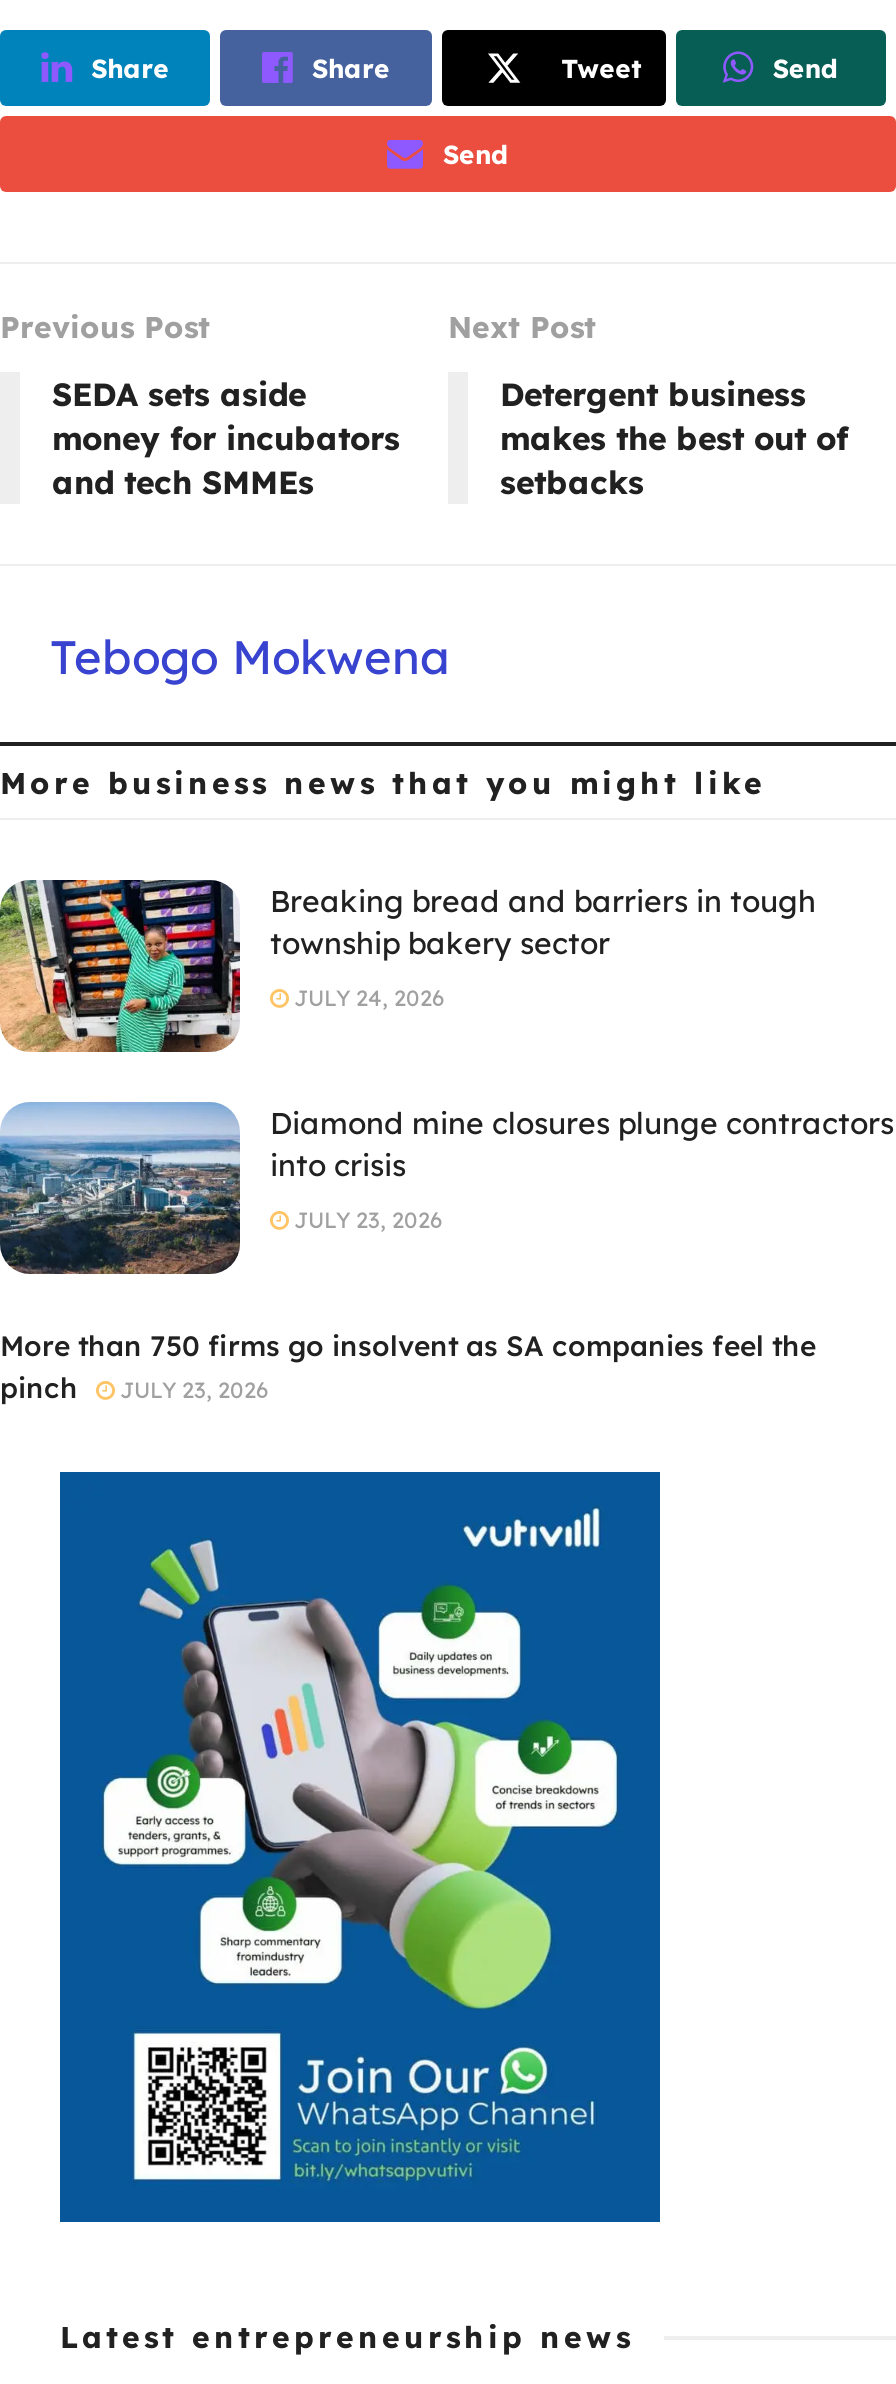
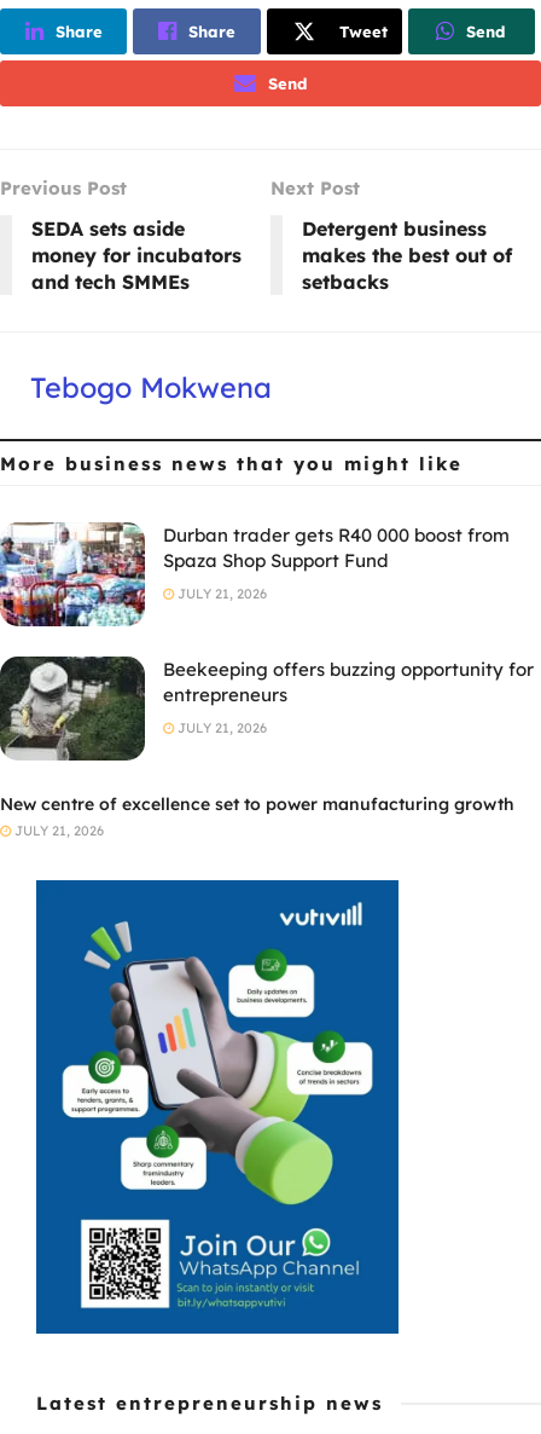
[6,878,816,1054] [image] | Breaking bread and barriers in tough | township bakery sector -> [4,521,510,628] [image] | Durban trader gets R40 000 boost from | Spaza Shop Support Fund
[288,985,444,1013] JULY 24, 2026 -> [174,586,267,603] JULY 21, 2026
[6,1102,894,1276] [image] | Diamond mine closures plunge contractors | into crisis -> [4,655,534,762] [image] | Beekeeping offers buzzing opportunity for | entrepreneurs
[288,1206,442,1234] JULY 23, 2026 -> [174,720,267,737] JULY 21, 2026
[0,1328,816,1406] More than 750 firms go insolvent as SA companies feel the | pinch | JULY 23, 2026 -> [0,793,514,839] New centre of excellence set to power manufacturing growth | JULY 21, 2026

